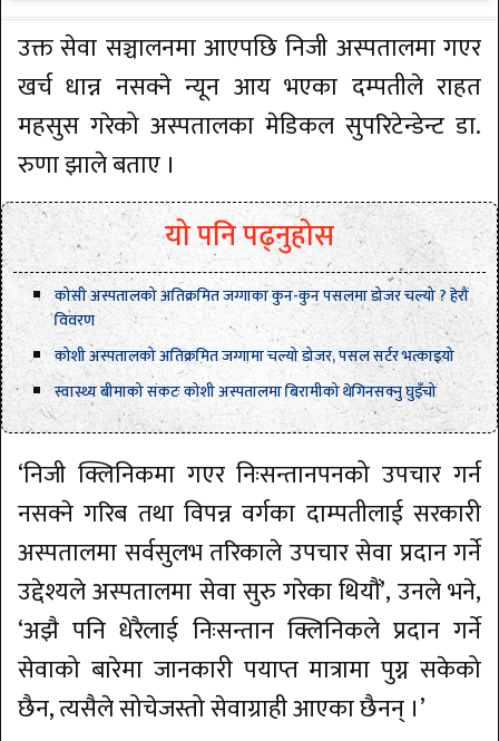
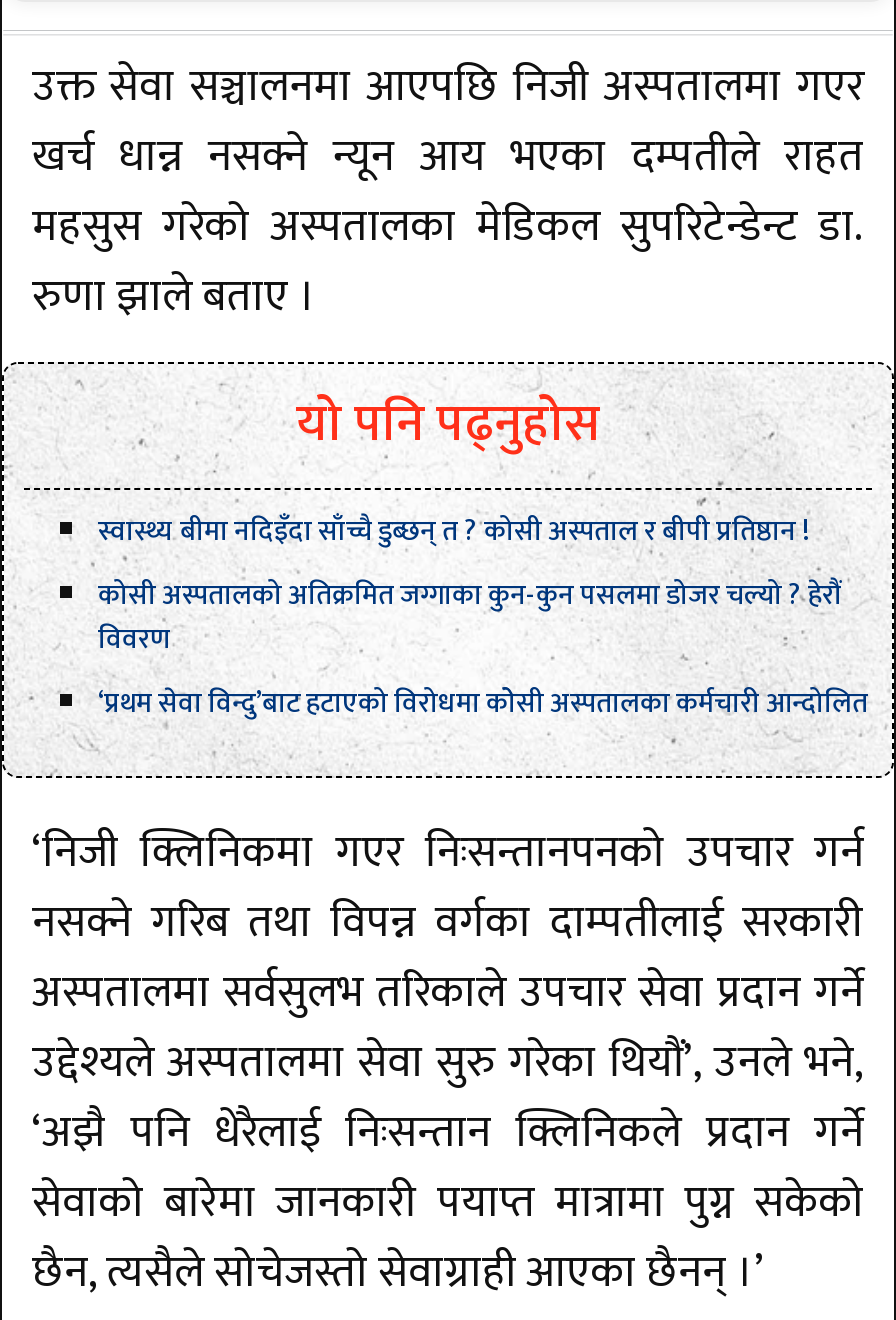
none -> [98,509,810,555] स्वास्थ्य बीमा नदिइँदा साँच्चै डुब्छन् त ? कोसी अस्पताल र बीपी प्रतिष्ठान !
moved [55,283,468,334] -> [98,573,840,663]: कोसी अस्पतालको अतिक्रमित जग्गाका कुन-कुन पसलमा डोजर चल्यो ? हेरौं | विवरण
[55,344,454,405] कोशी अस्पतालको अतिक्रमित जग्गामा चल्यो डोजर, पसल सर्टर भत्काइयो | स्वास्थ्य बीमाको संकटः कोशी अस्पतालमा बिरामीको थेगिनसक्नु घुइँचो -> [98,681,868,727] ‘प्रथम सेवा विन्दु’बाट हटाएको विरोधमा कोेसी अस्पतालका कर्मचारी आन्दोलित

